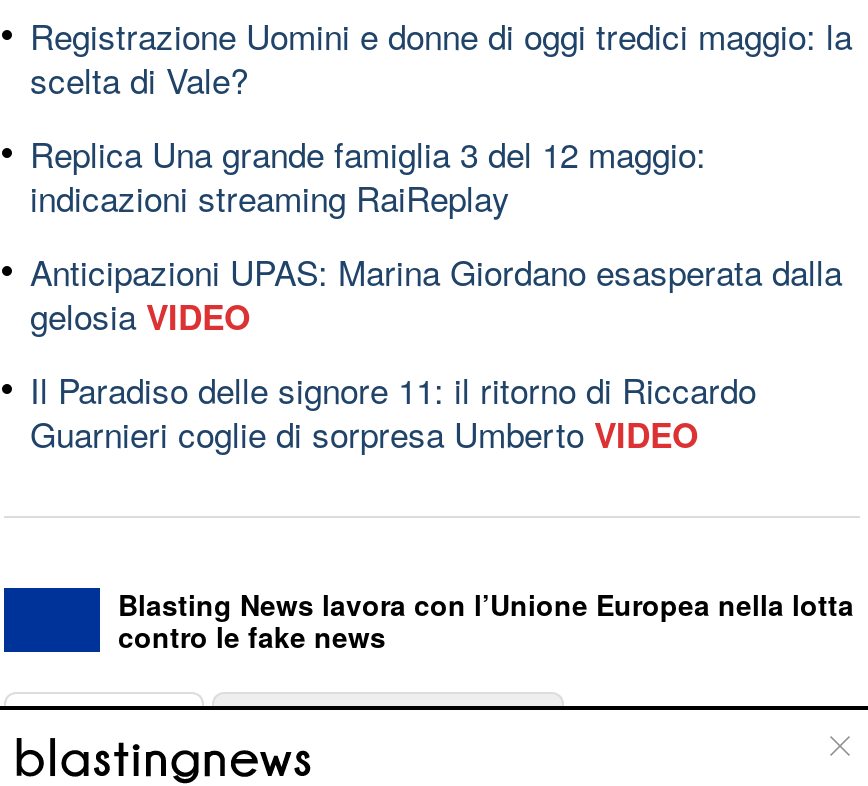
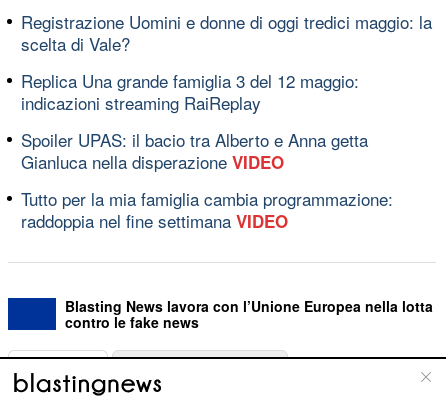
[30,245,842,339] Anticipazioni UPAS: Marina Giordano esasperata dalla | gelosia VIDEO -> [21,126,368,173] Spoiler UPAS: il bacio tra Alberto e Anna getta | Gianluca nella disperazione VIDEO
[30,363,756,457] Il Paradiso delle signore 11: il ritorno di Riccardo | Guarnieri coglie di sorpresa Umberto VIDEO -> [21,185,393,232] Tutto per la mia famiglia cambia programmazione: | raddoppia nel fine settimana VIDEO

